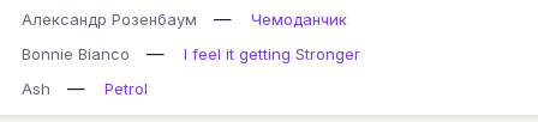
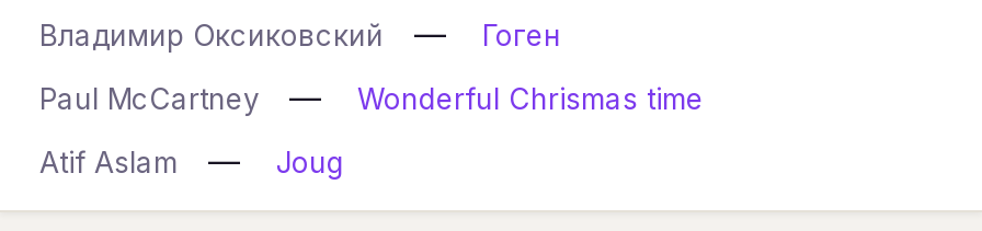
[22,10,197,29] Александр Розенбаум -> [39,18,384,53] Владимир Оксиковский
[251,10,347,29] Чемоданчик -> [482,18,559,53] Гоген
[22,44,130,63] Bonnie Bianco -> [39,81,259,116] Paul McCartney
[184,44,360,63] I feel it getting Stronger -> [357,81,704,116] Wonderful Chrismas time
[22,79,50,98] Ash -> [39,145,178,180] Atif Aslam
[104,79,148,98] Petrol -> [276,145,344,180] Joug

